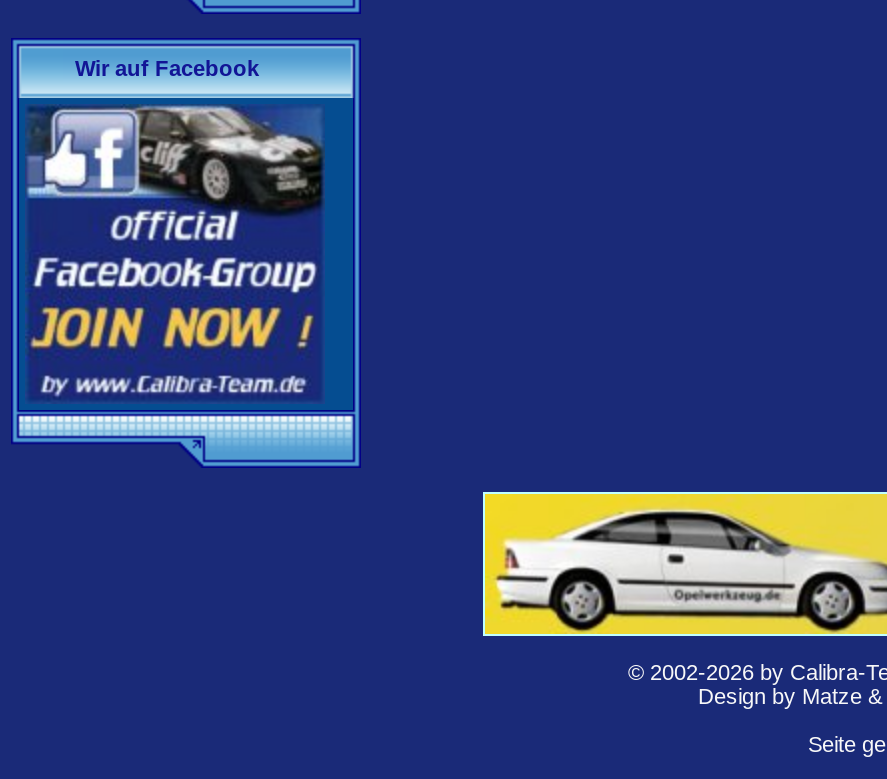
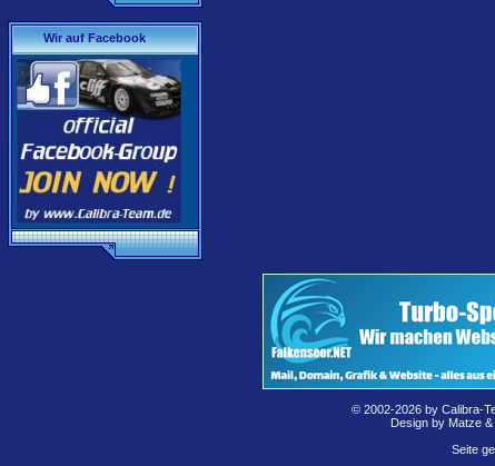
[469,492,881,636] [image] -> [261,272,492,390] [image]

